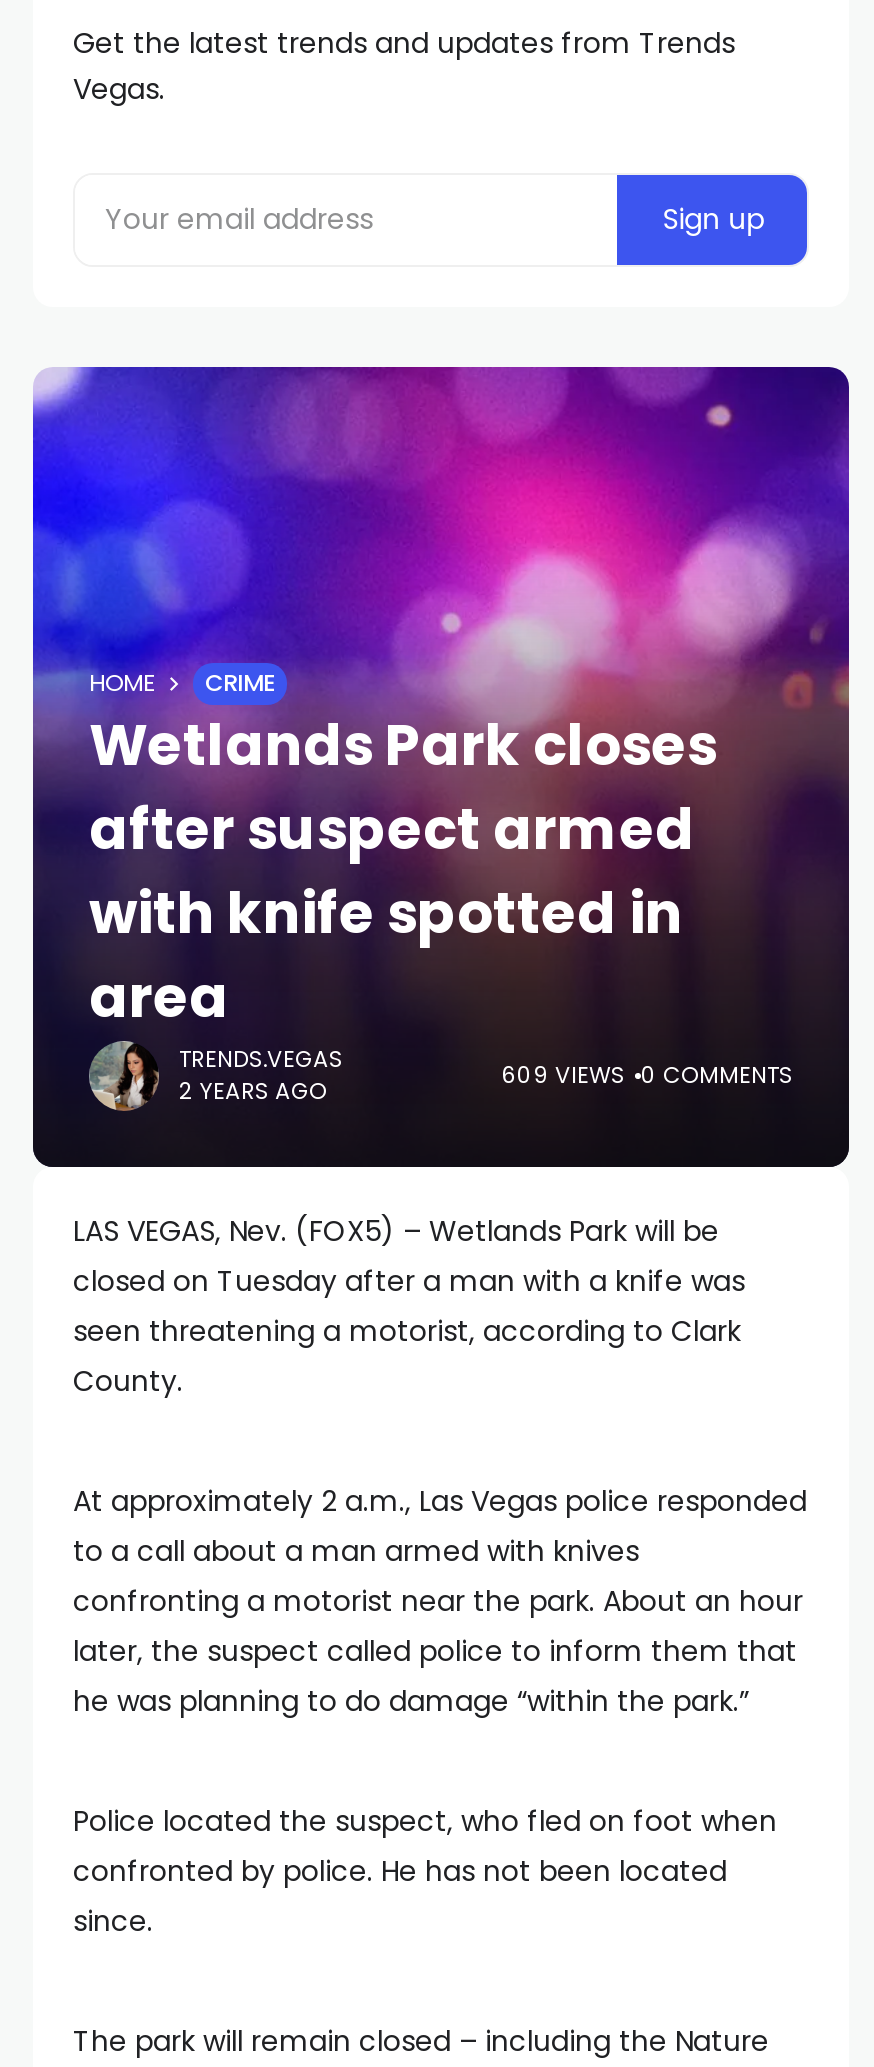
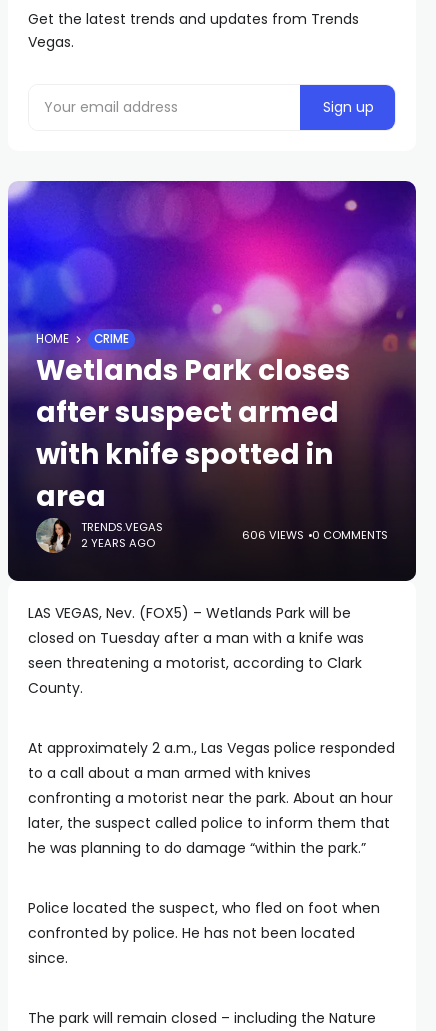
[501,1060,793,1092] 609 VIEWS 0 COMMENTS -> [242,527,388,543] 606 VIEWS 0 COMMENTS

